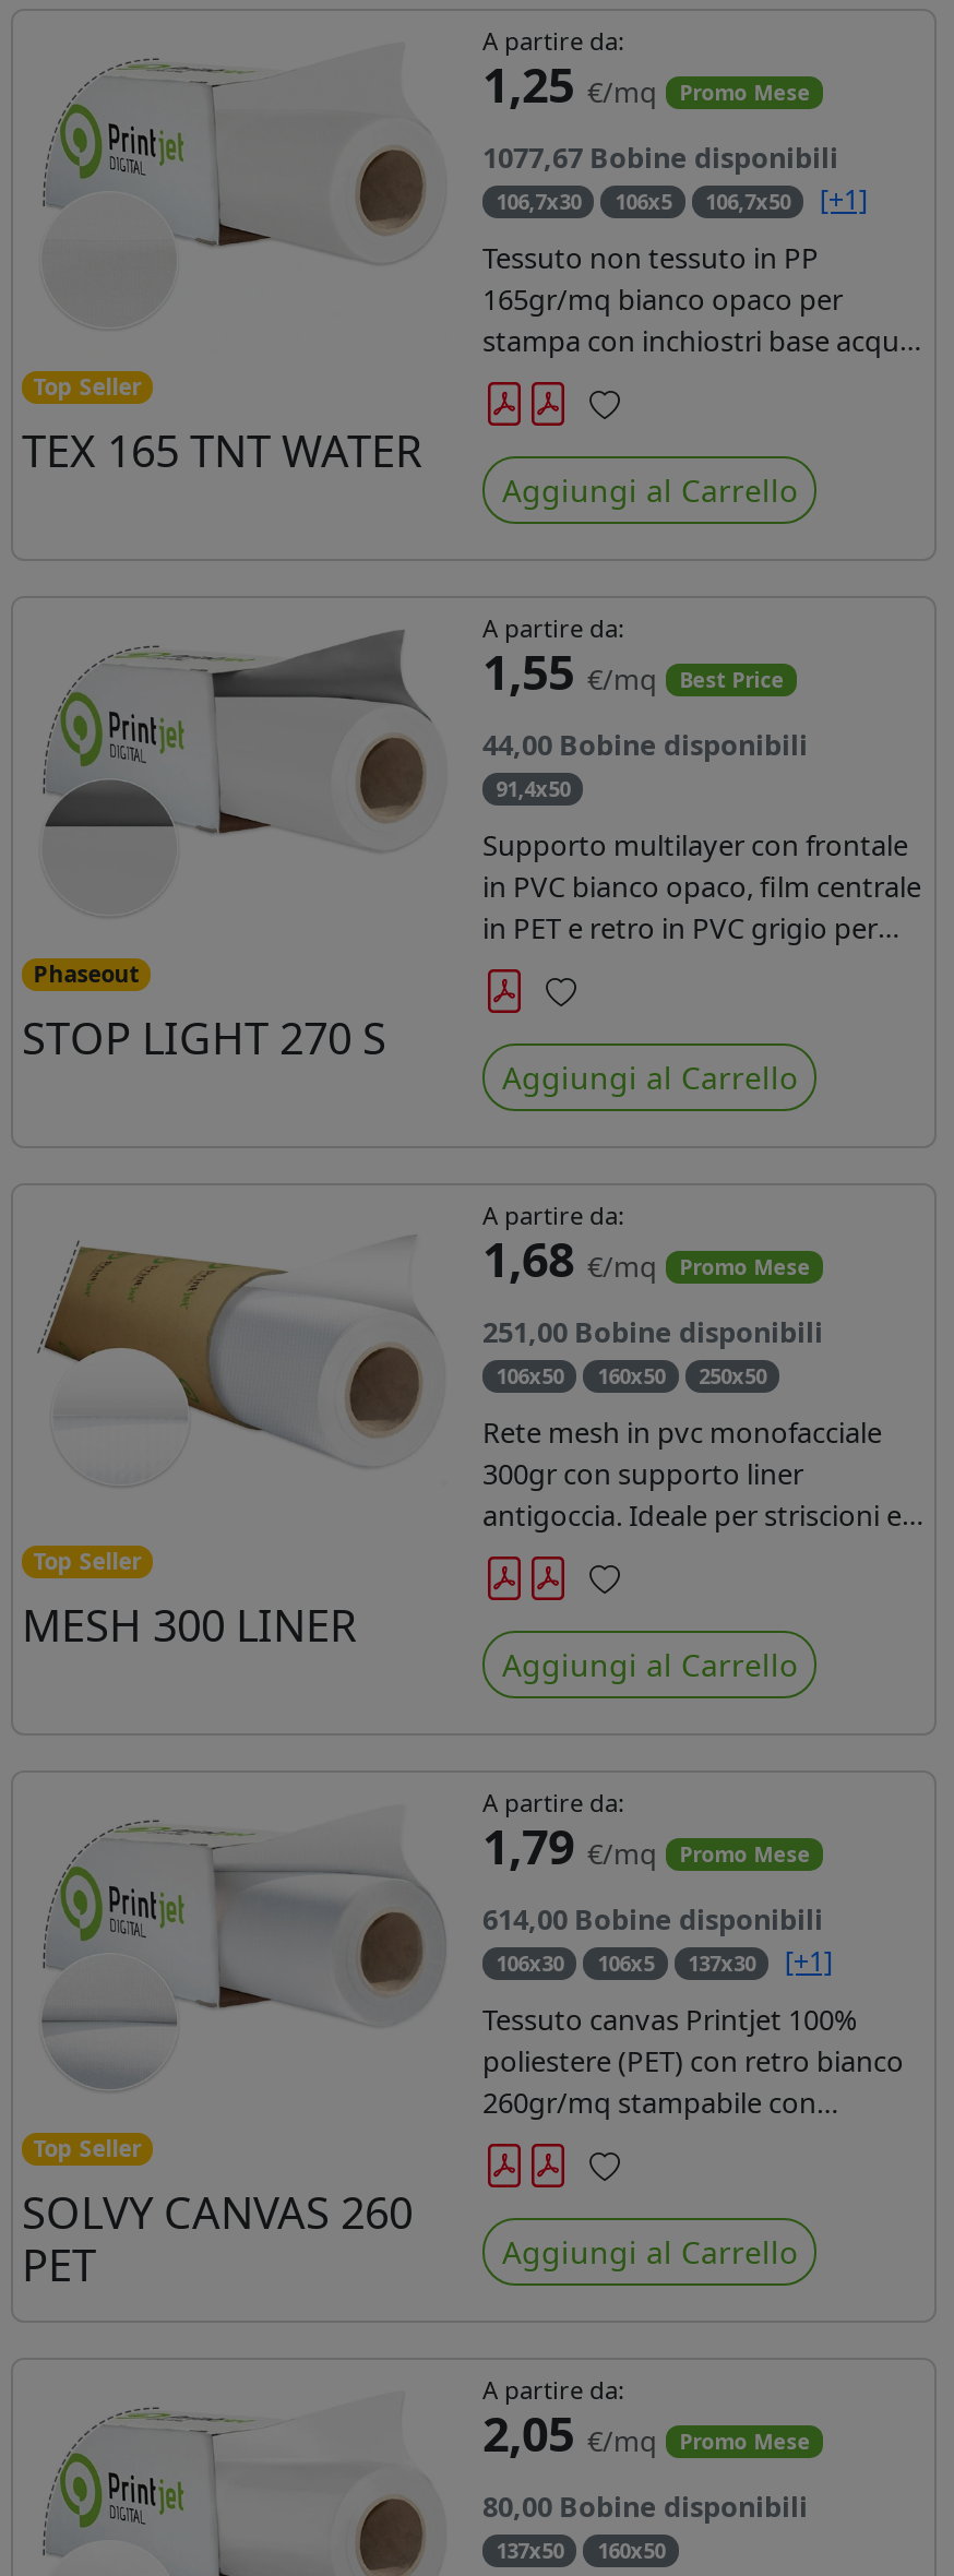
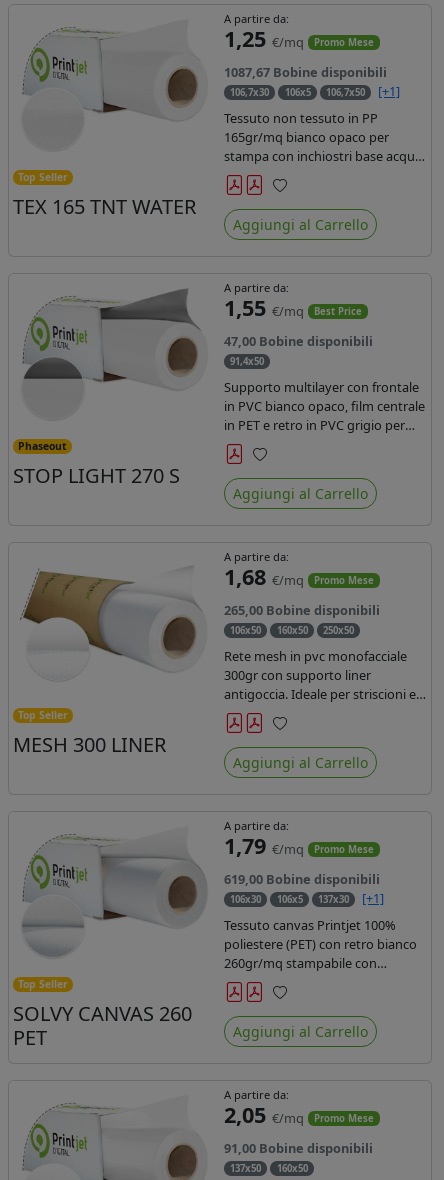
[482,138,838,177] 1077,67 Bobine disponibili -> [224,63,387,81] 1087,67 Bobine disponibili
[482,725,808,764] 44,00 Bobine disponibili -> [224,332,373,350] 47,00 Bobine disponibili
[482,1312,823,1351] 251,00 Bobine disponibili -> [224,601,380,619] 265,00 Bobine disponibili
[482,1899,823,1939] 614,00 Bobine disponibili -> [224,870,380,888] 619,00 Bobine disponibili
[482,2486,808,2526] 80,00 Bobine disponibili -> [224,1139,373,1157] 91,00 Bobine disponibili

